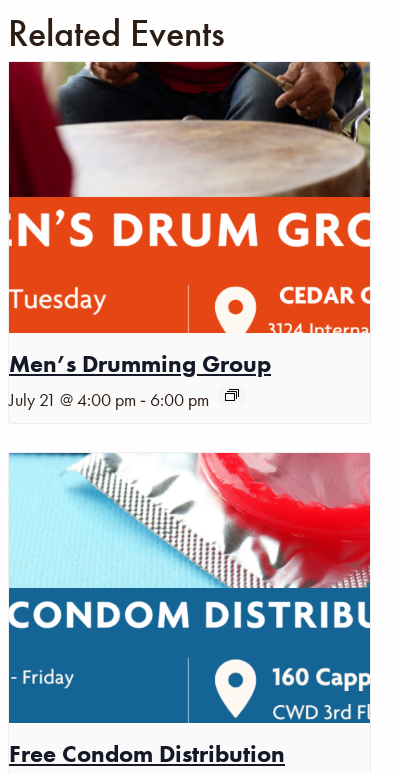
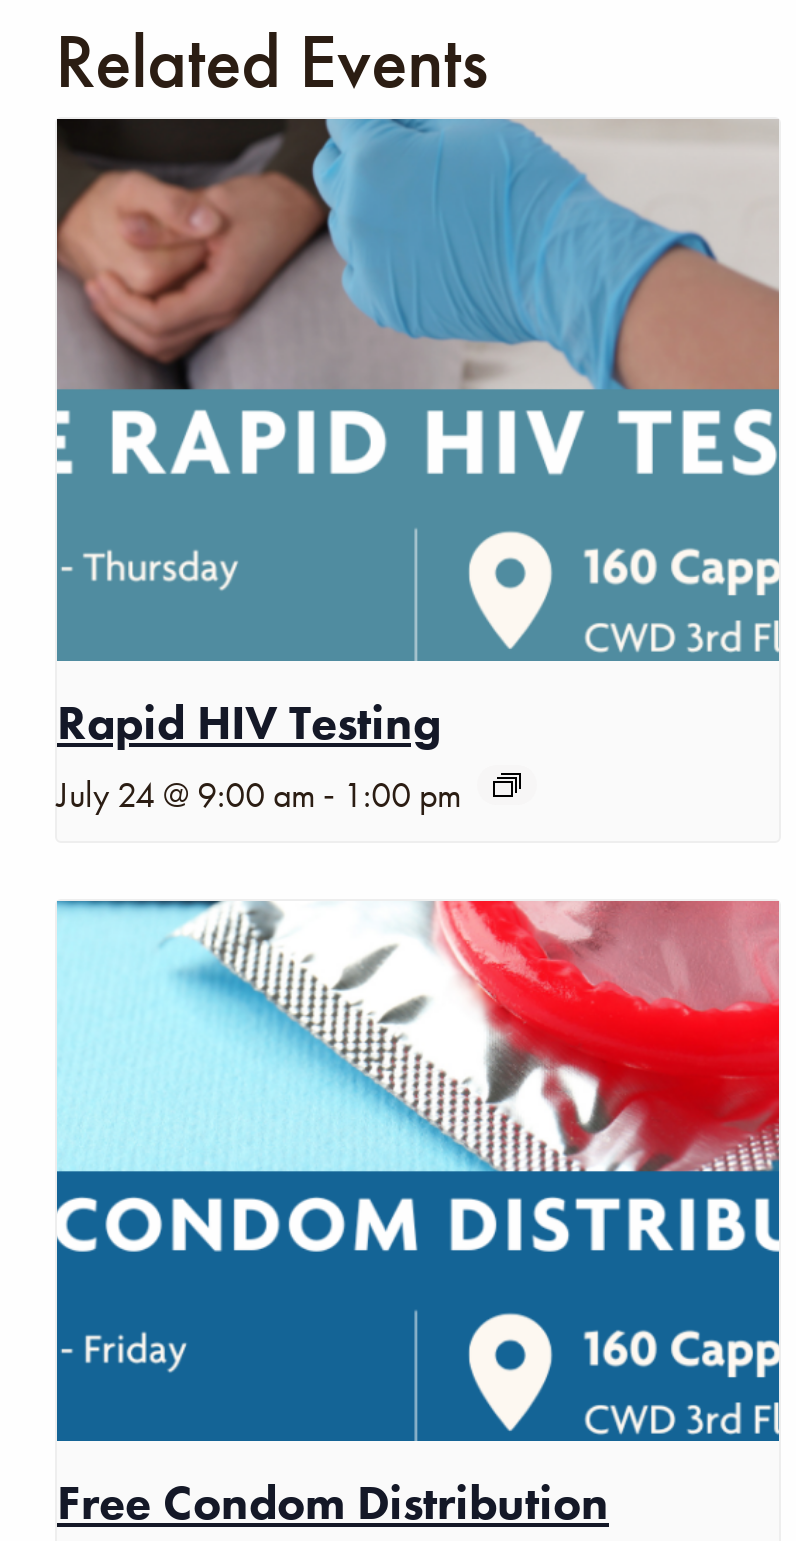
[8,61,371,411] [image] | Men’s Drumming Group | July 21 @ 4:00 pm - 6:00 pm -> [55,117,781,816] [image] | Rapid HIV Testing | July 24 @ 9:00 am - 1:00 pm

